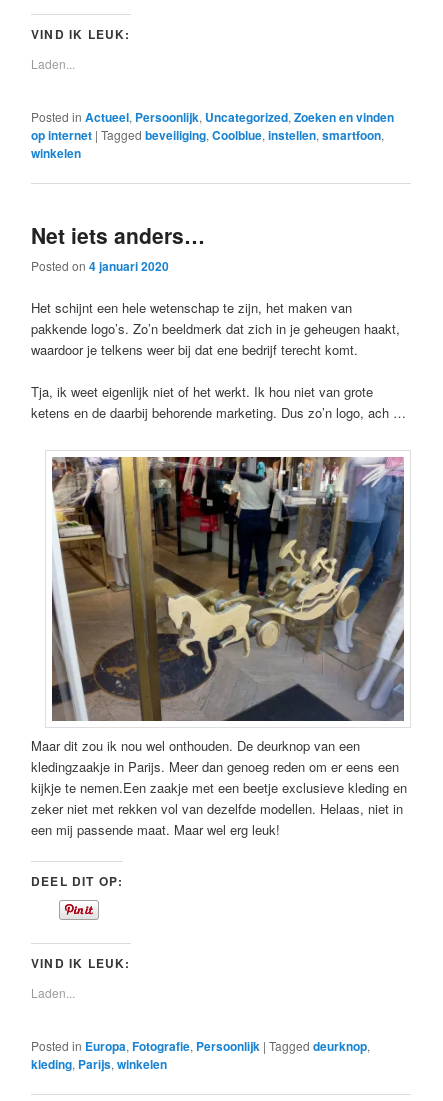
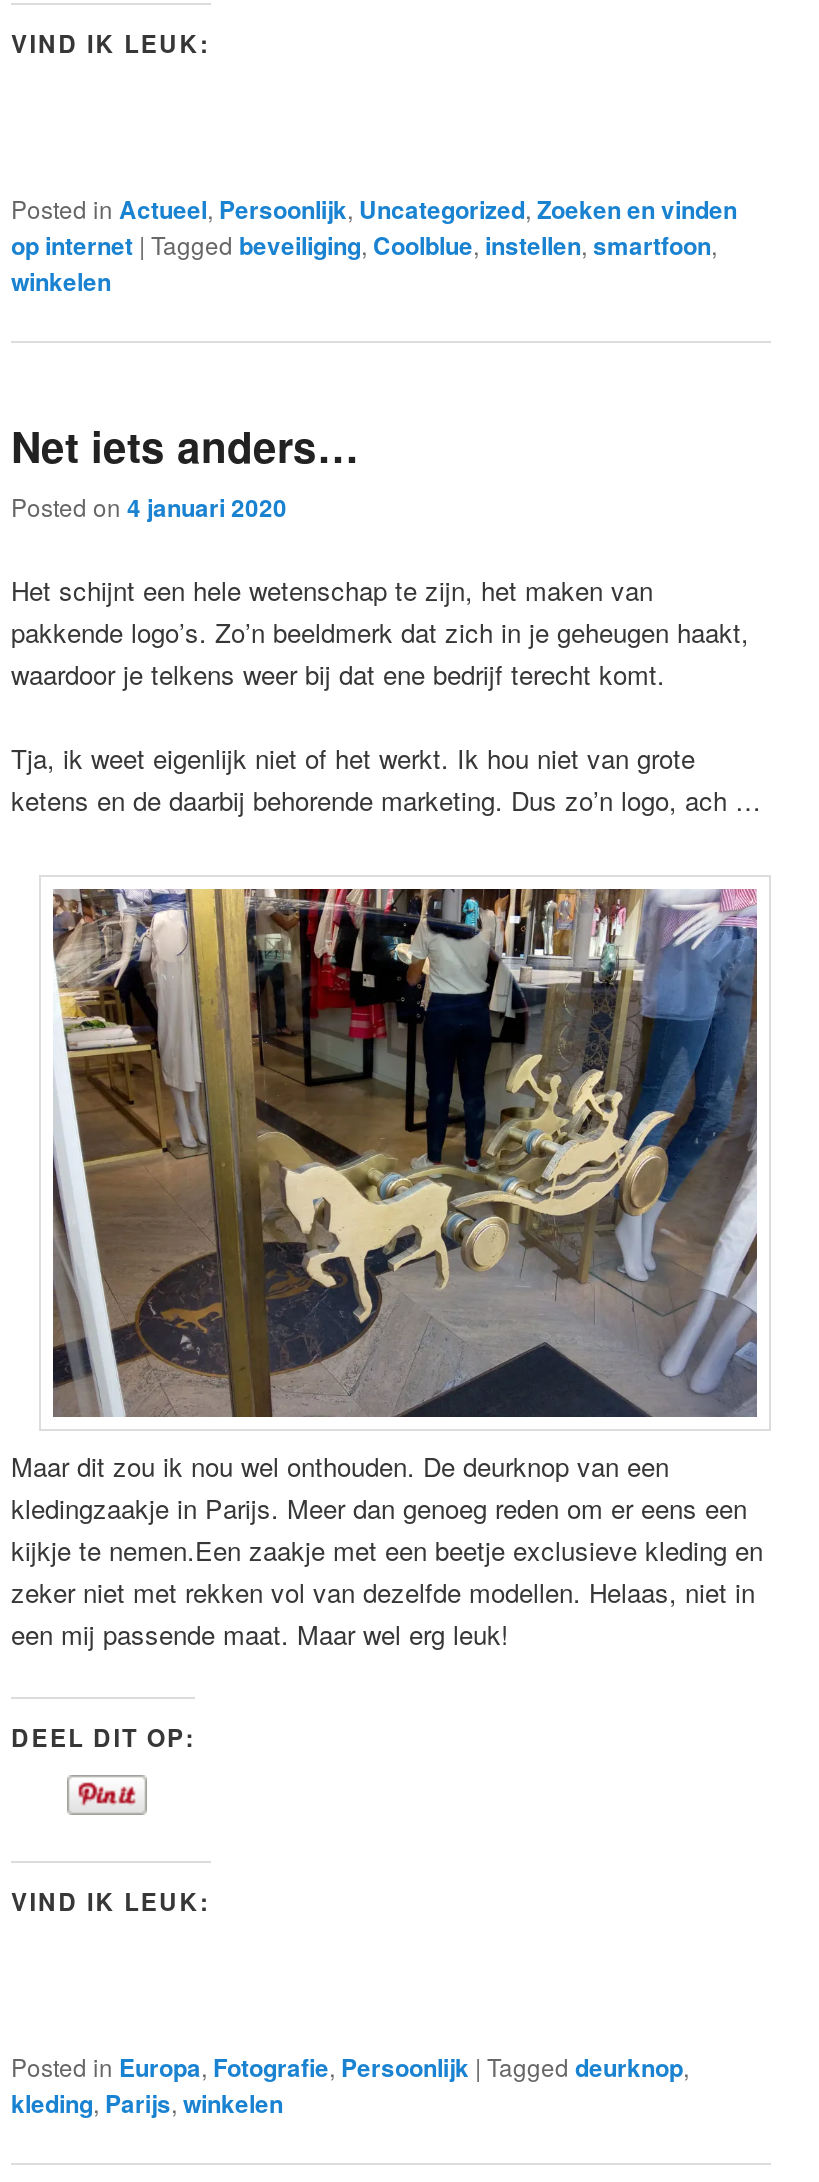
[31,55,75,72] Laden... -> none
[31,984,75,1001] Laden... -> none

